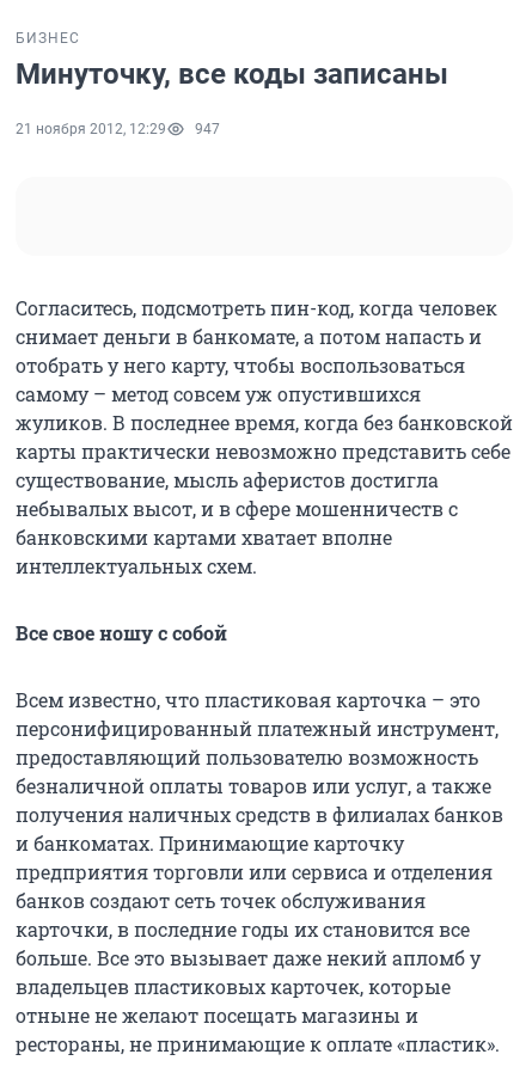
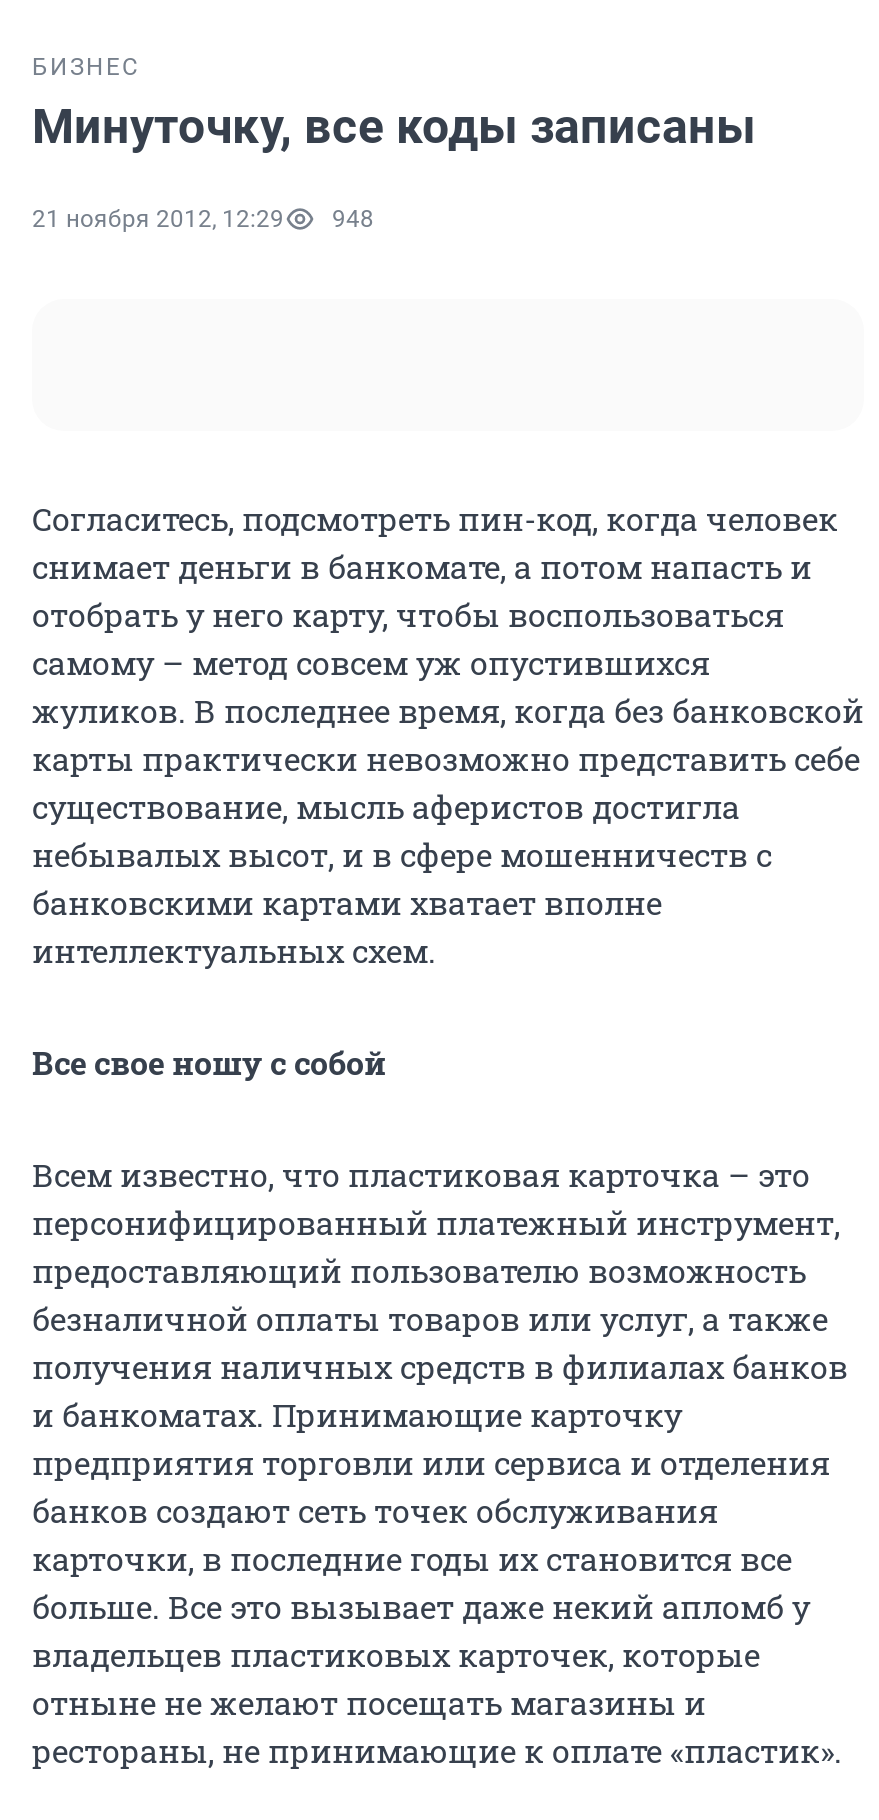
[16,121,220,138] 21 ноября 2012, 12:29 947 -> [32,205,374,233] 21 ноября 2012, 12:29 948

